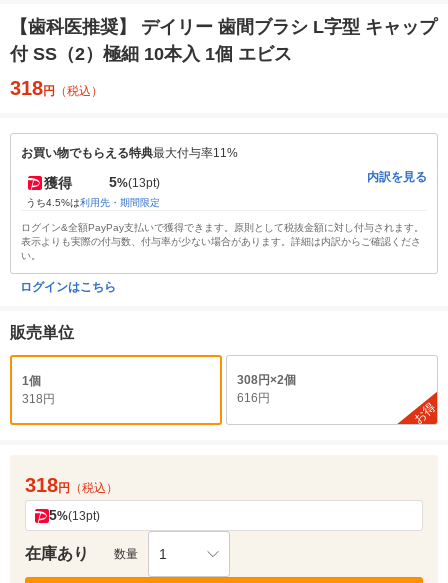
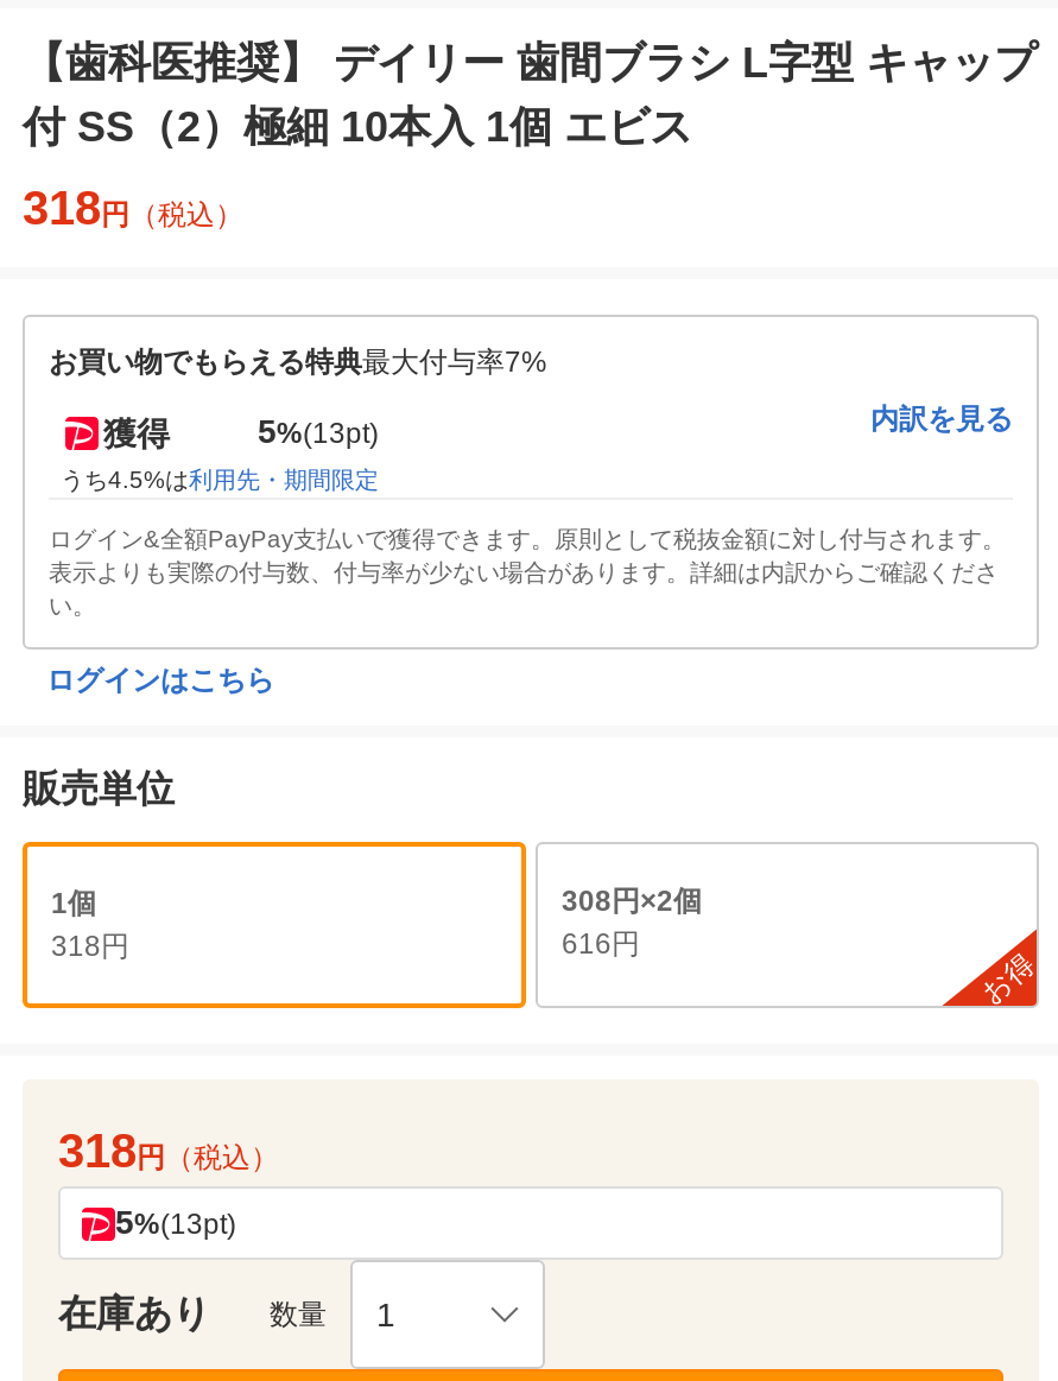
[21,146,238,160] お買い物でもらえる特典最大付与率11% -> [49,346,547,380] お買い物でもらえる特典最大付与率7%

